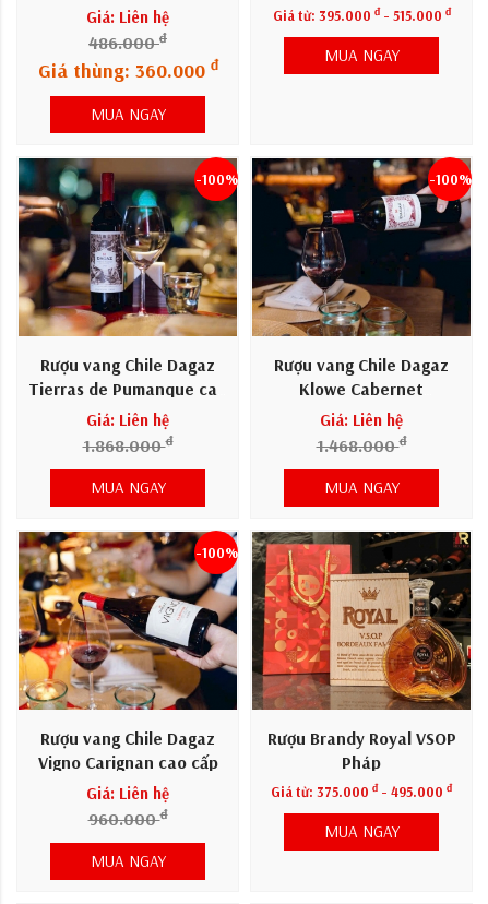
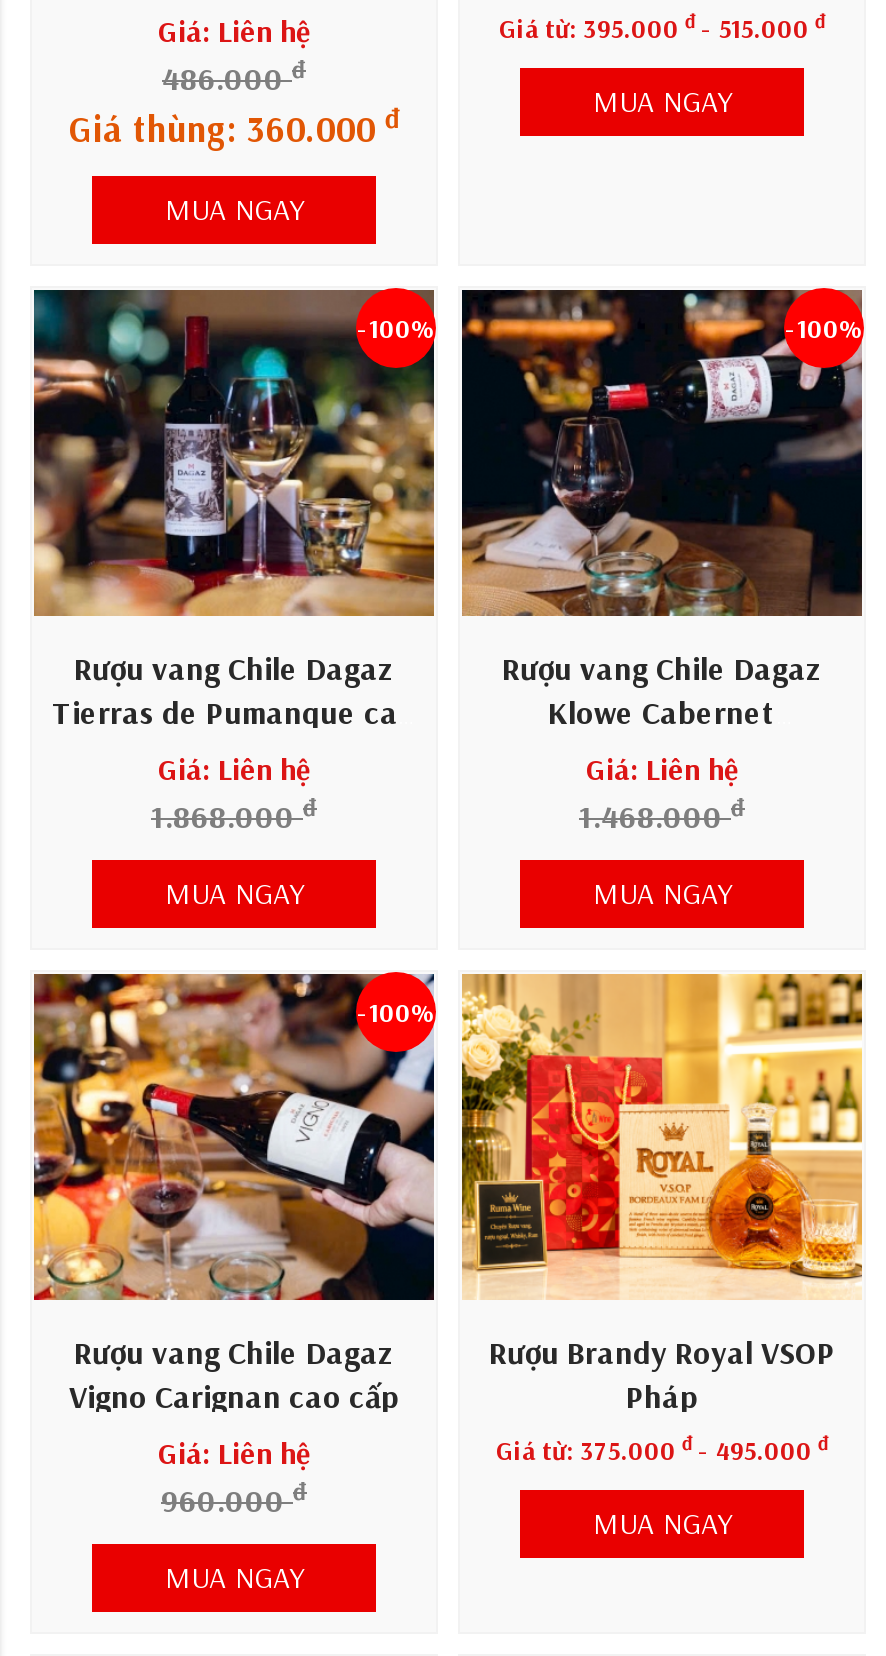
[251,531,472,711] [image] -> [460,972,864,1300] [image]

